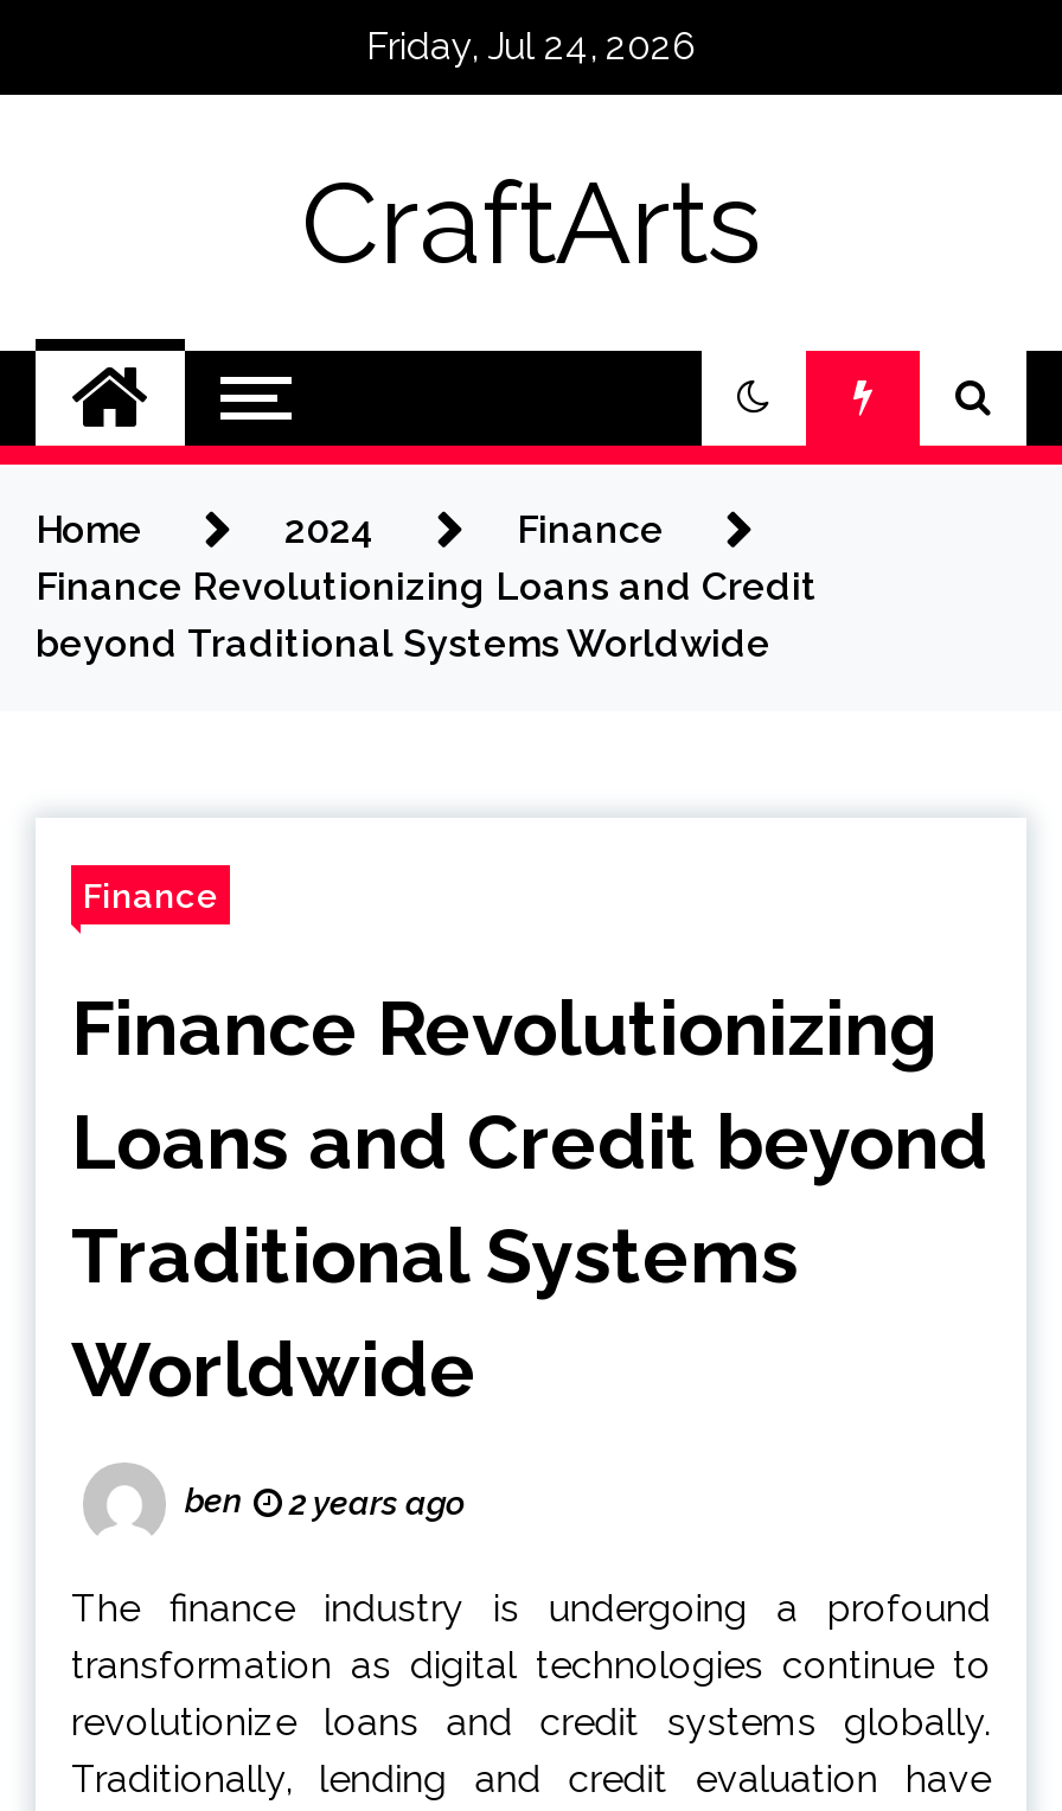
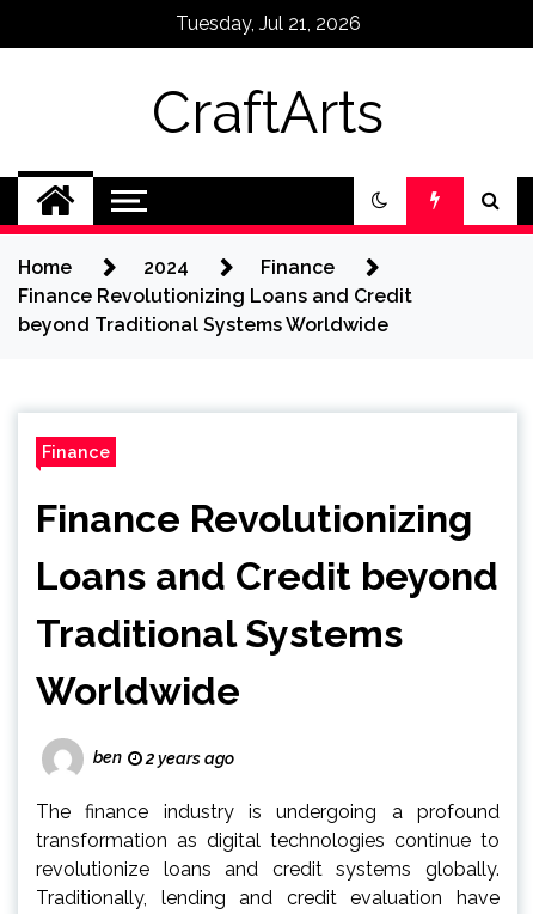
[366,24,696,69] Friday, Jul 24, 2026 -> [175,12,360,35] Tuesday, Jul 21, 2026

